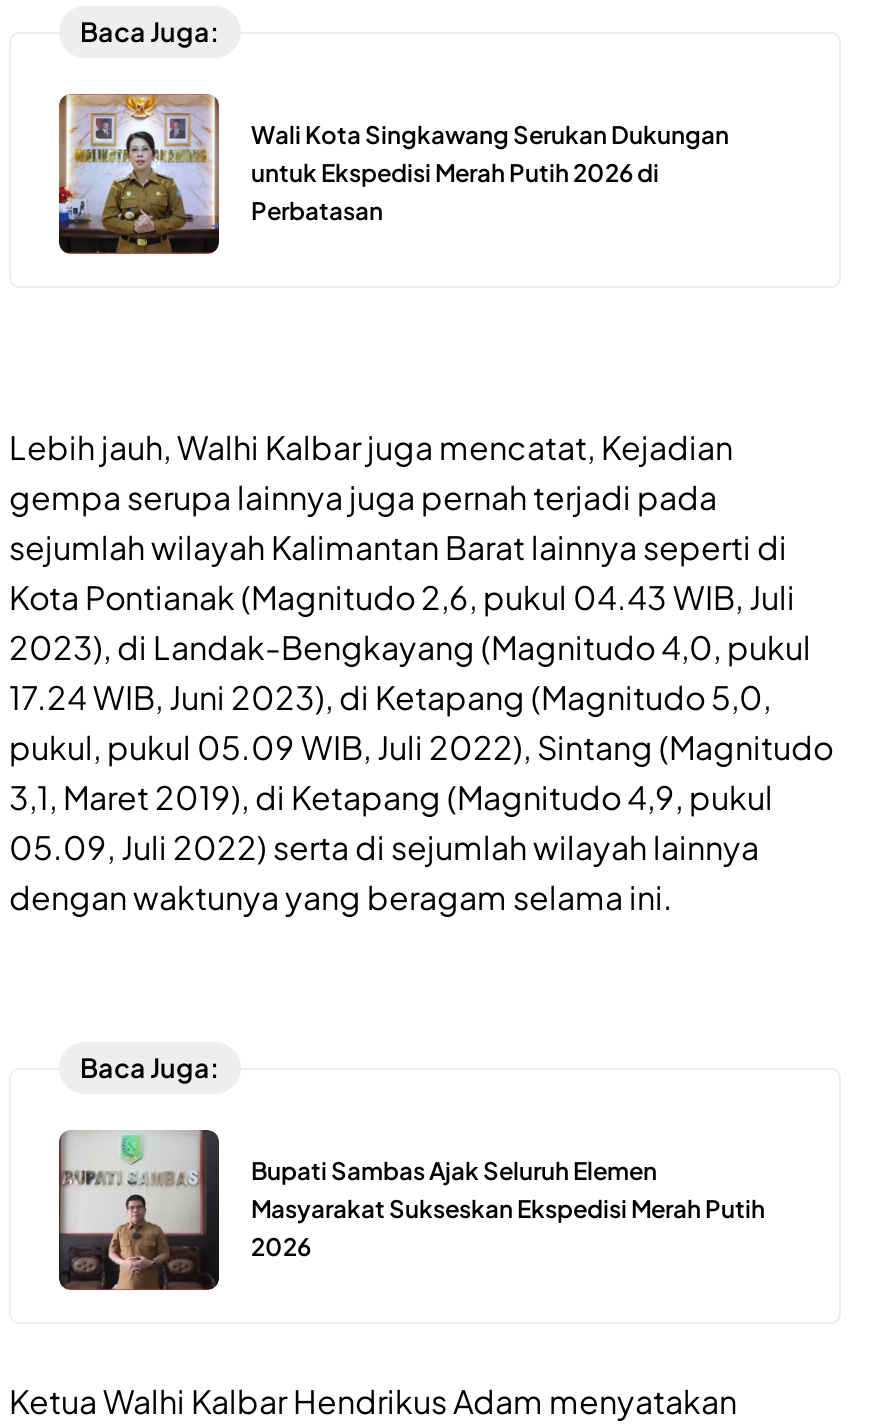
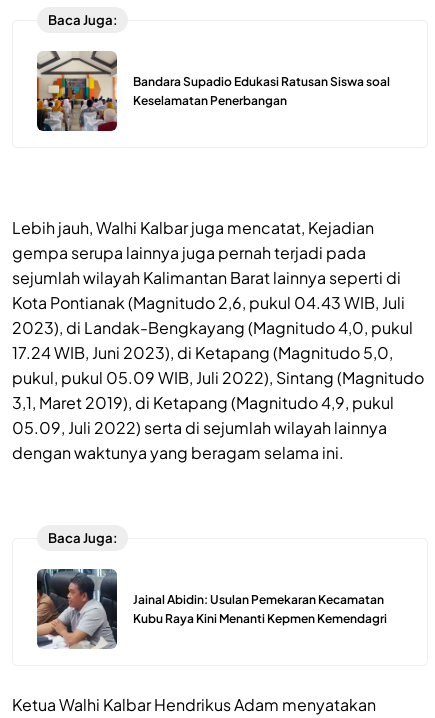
[57,94,729,256] [image] | Wali Kota Singkawang Serukan Dukungan | untuk Ekspedisi Merah Putih 2026 di | Perbatasan -> [36,50,390,132] [image] | Bandara Supadio Edukasi Ratusan Siswa soal | Keselamatan Penerbangan
[57,1130,765,1292] [image] | Bupati Sambas Ajak Seluruh Elemen | Masyarakat Sukseskan Ekspedisi Merah Putih | 2026 -> [36,568,387,650] [image] | Jainal Abidin: Usulan Pemekaran Kecamatan | Kubu Raya Kini Menanti Kepmen Kemendagri

